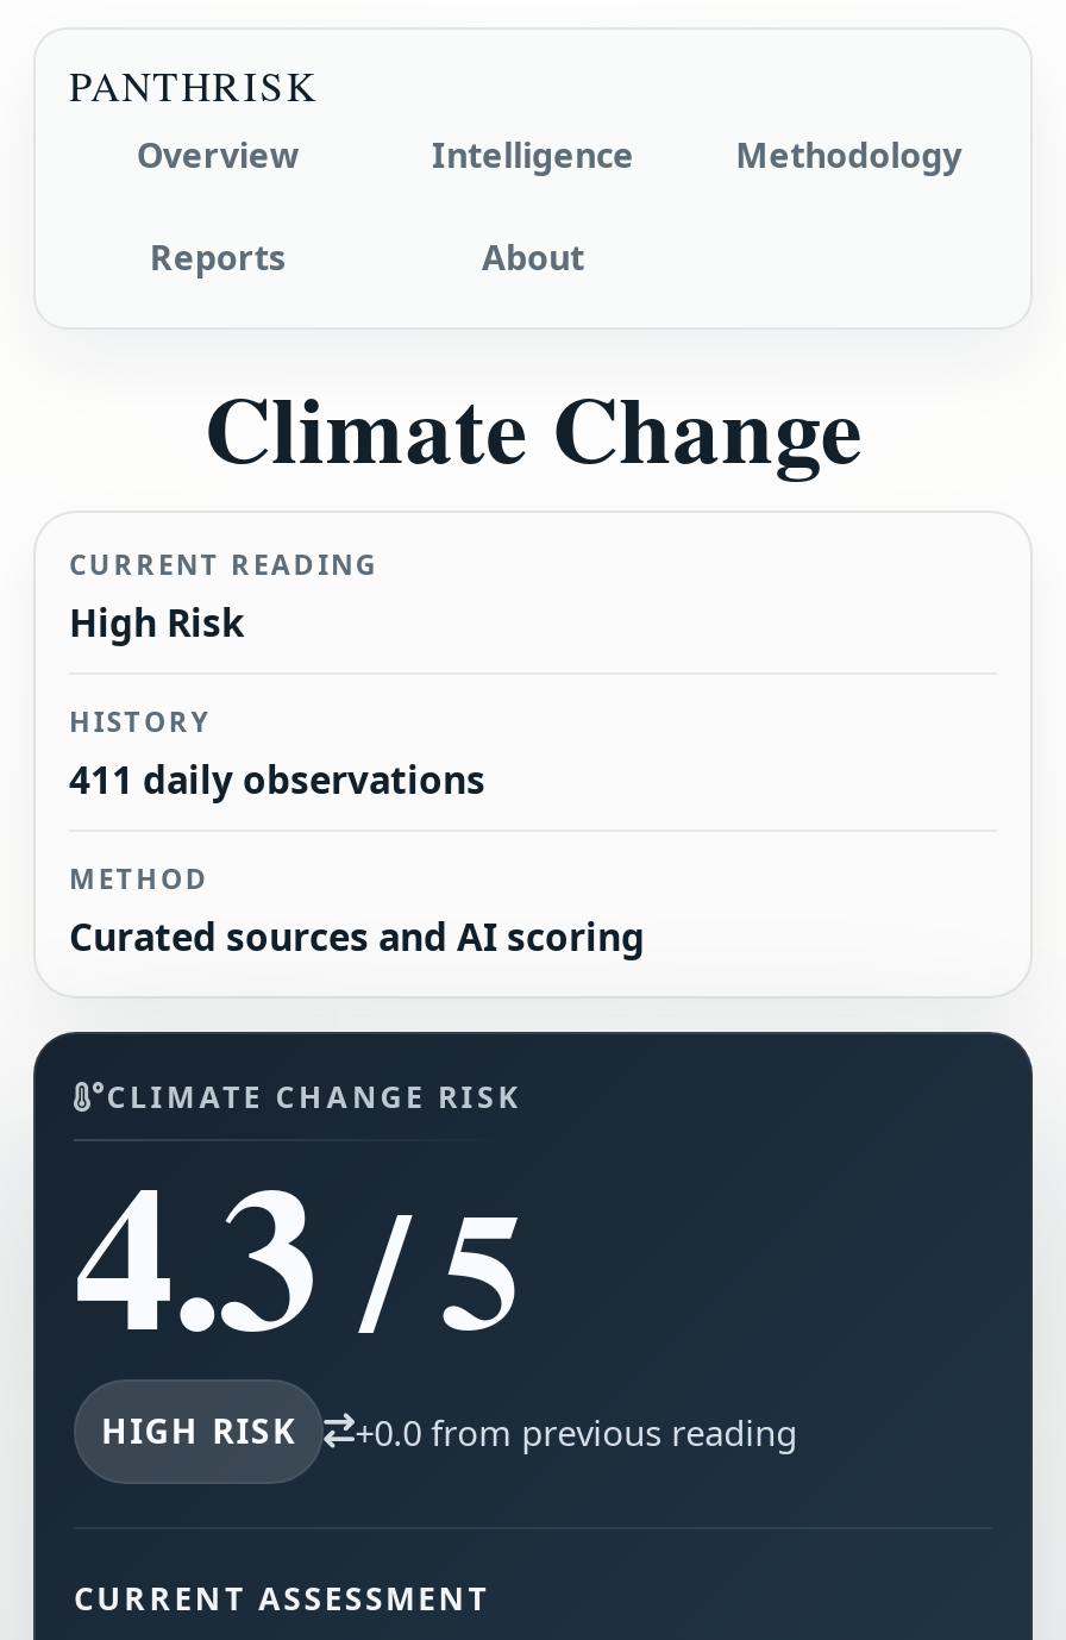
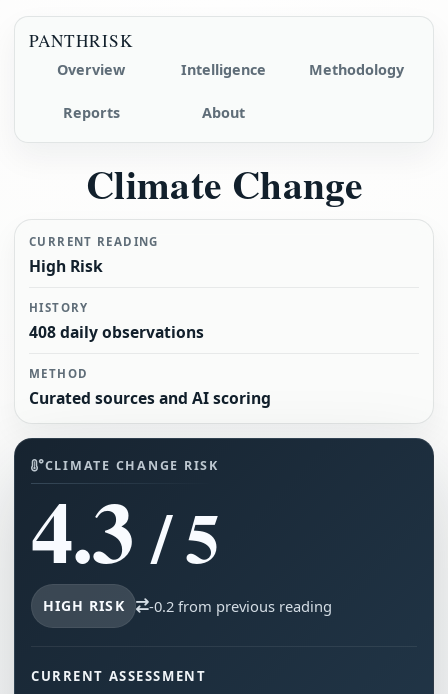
[69,753,485,806] 411 daily observations -> [29,321,204,343] 408 daily observations
[355,1408,798,1456] +0.0 from previous reading -> [149,596,332,616] -0.2 from previous reading

